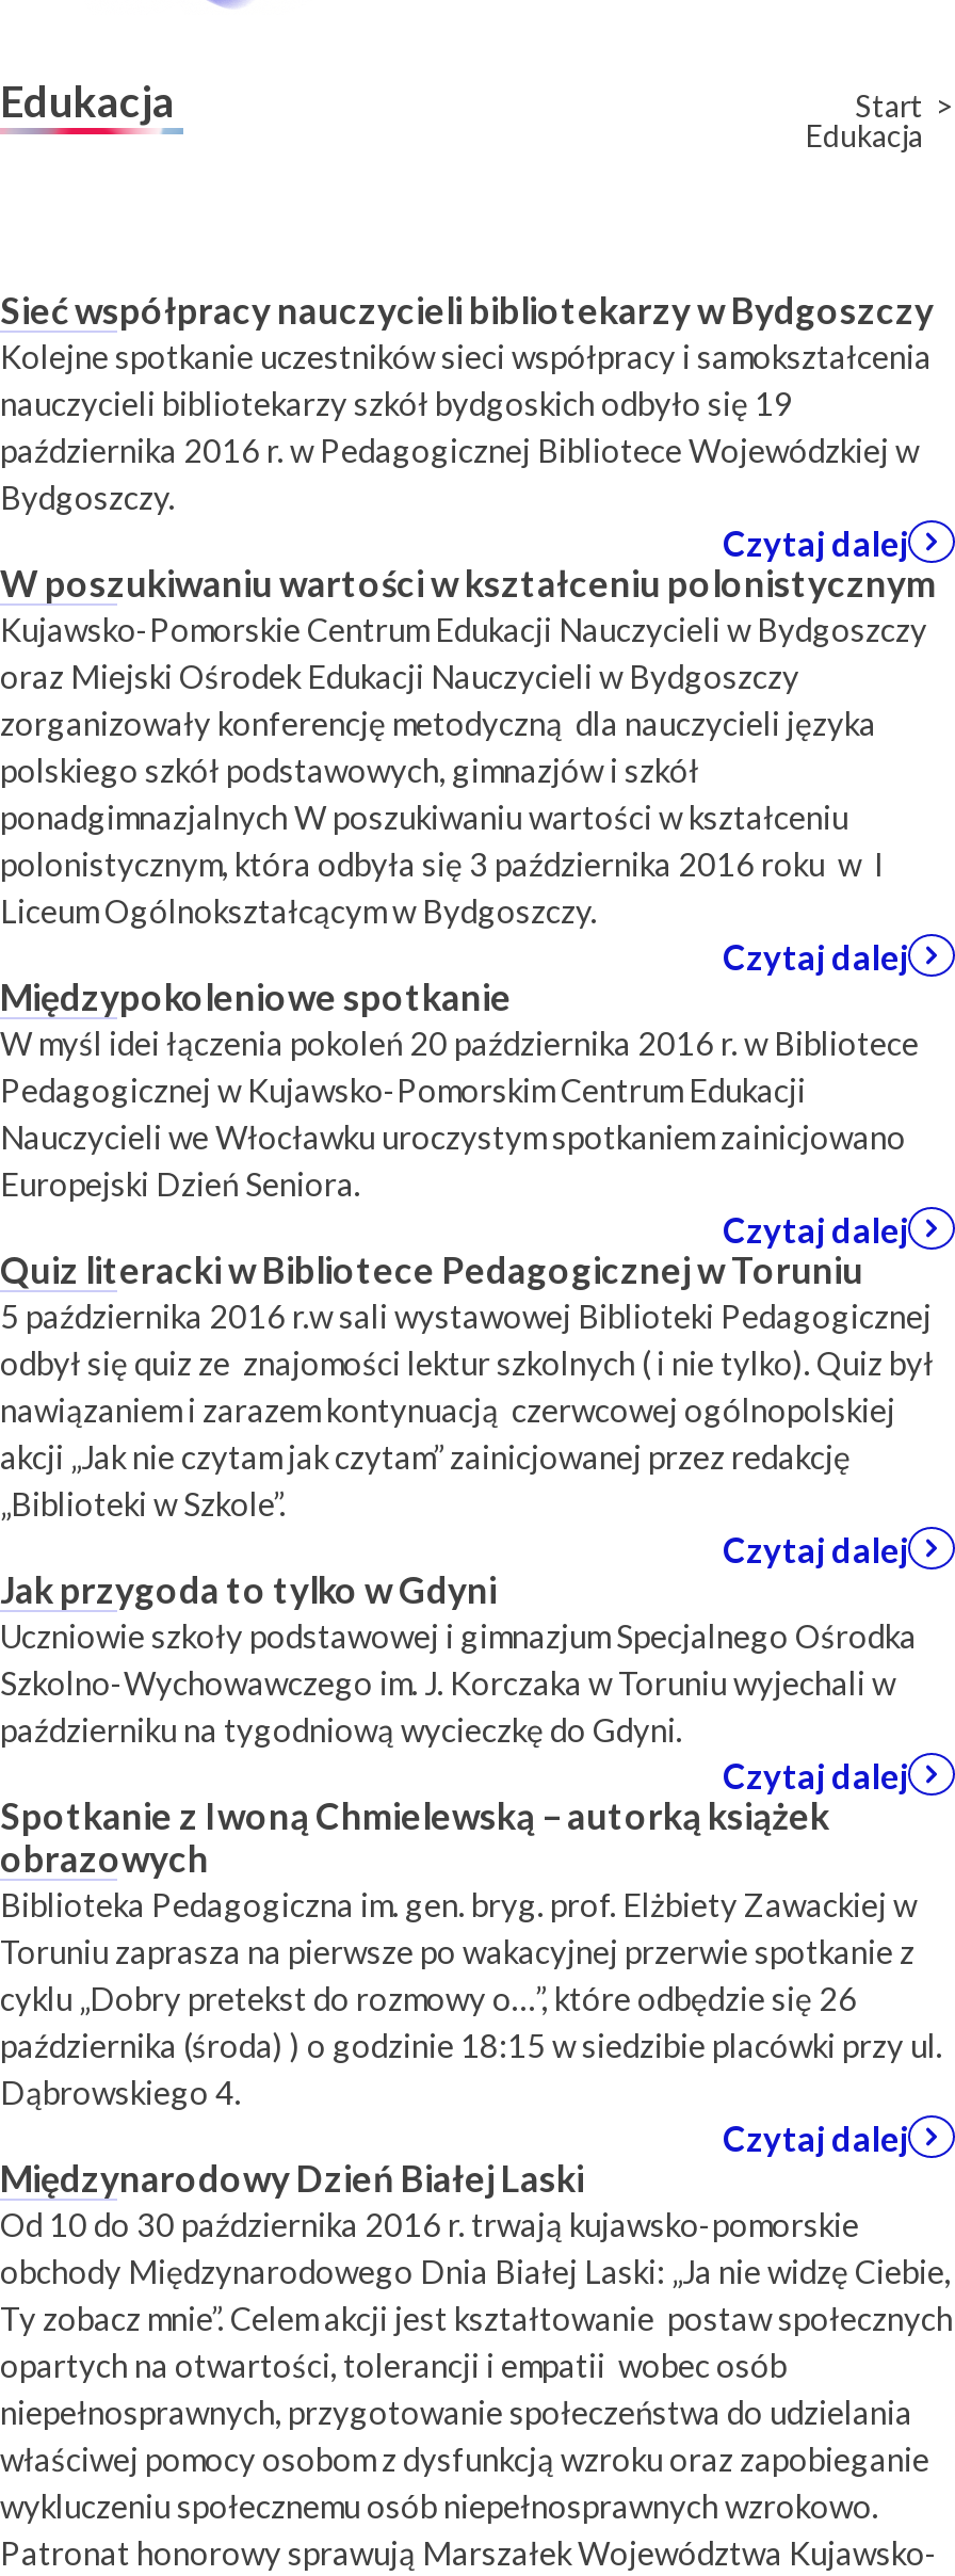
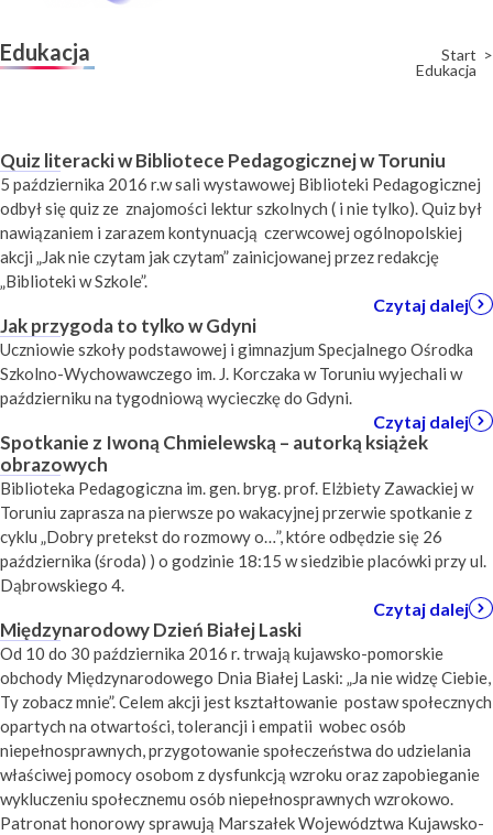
[0,288,936,1249] Sieć współpracy nauczycieli bibliotekarzy w Bydgoszczy | Kolejne spotkanie uczestników sieci współpracy i samokształcenia | nauczycieli bibliotekarzy szkół bydgoskich odbyło się 19 | października 2016 r. w Pedagogicznej Bibliotece Wojewódzkiej w | Bydgoszczy. | Czytaj dalej | W poszukiwaniu wartości w kształceniu polonistycznym | Kujawsko-Pomorskie Centrum Edukacji Nauczycieli w Bydgoszczy | oraz Miejski Ośrodek Edukacji Nauczycieli w Bydgoszczy | zorganizowały konferencję metodyczną dla nauczycieli języka | polskiego szkół podstawowych, gimnazjów i szkół | ponadgimnazjalnych W poszukiwaniu wartości w kształceniu | polonistycznym, która odbyła się 3 października 2016 roku w I | Liceum Ogólnokształcącym w Bydgoszczy. | Czytaj dalej | Międzypokoleniowe spotkanie | W myśl idei łączenia pokoleń 20 października 2016 r. w Bibliotece | Pedagogicznej w Kujawsko-Pomorskim Centrum Edukacji | Nauczycieli we Włocławku uroczystym spotkaniem zainicjowano | Europejski Dzień Seniora. | Czytaj dalej -> none

